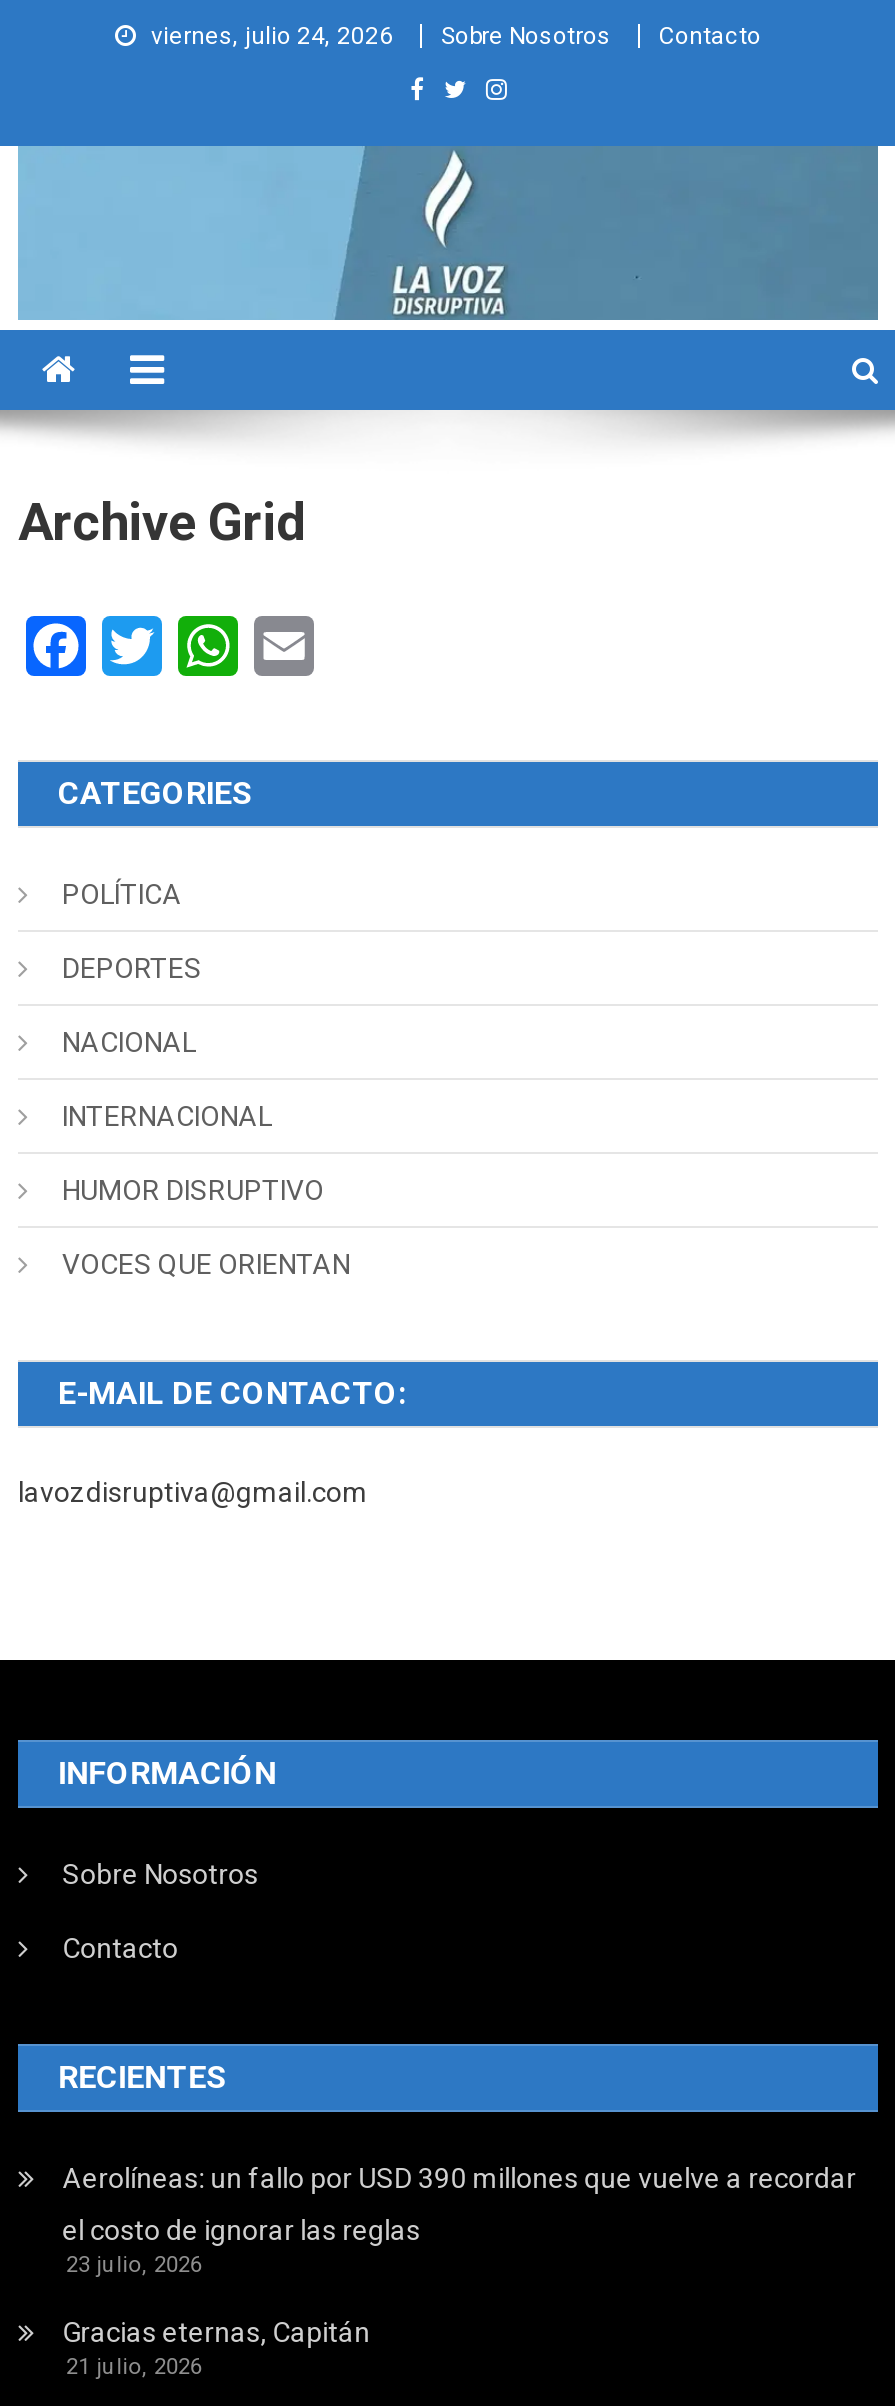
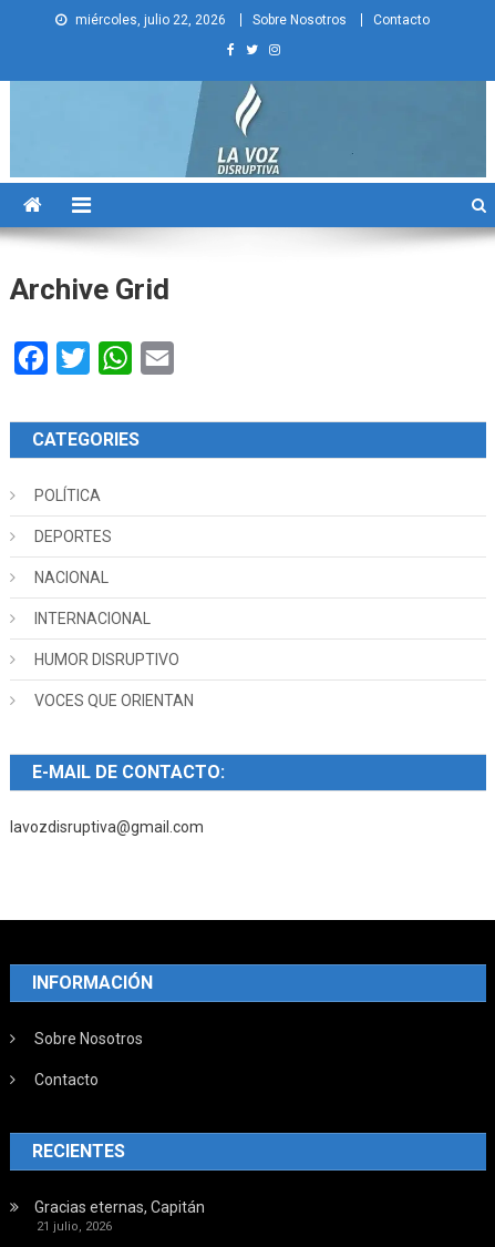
[151,22,393,50] viernes, julio 24, 2026 -> [75,12,226,28] miércoles, julio 22, 2026
[62,2161,856,2277] Aerolíneas: un fallo por USD 390 millones que vuelve a recordar | el costo de ignorar las reglas | 23 julio, 2026 -> none

